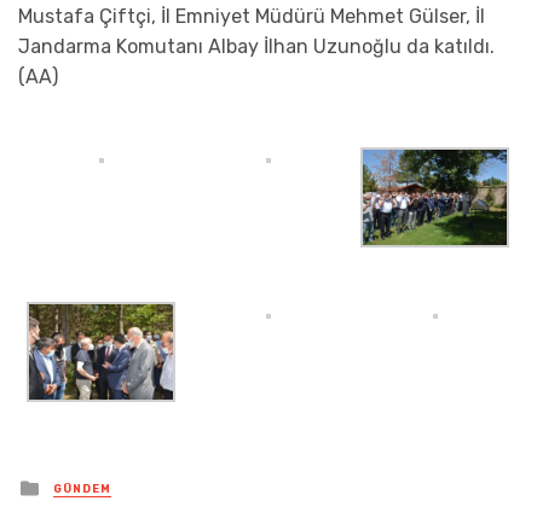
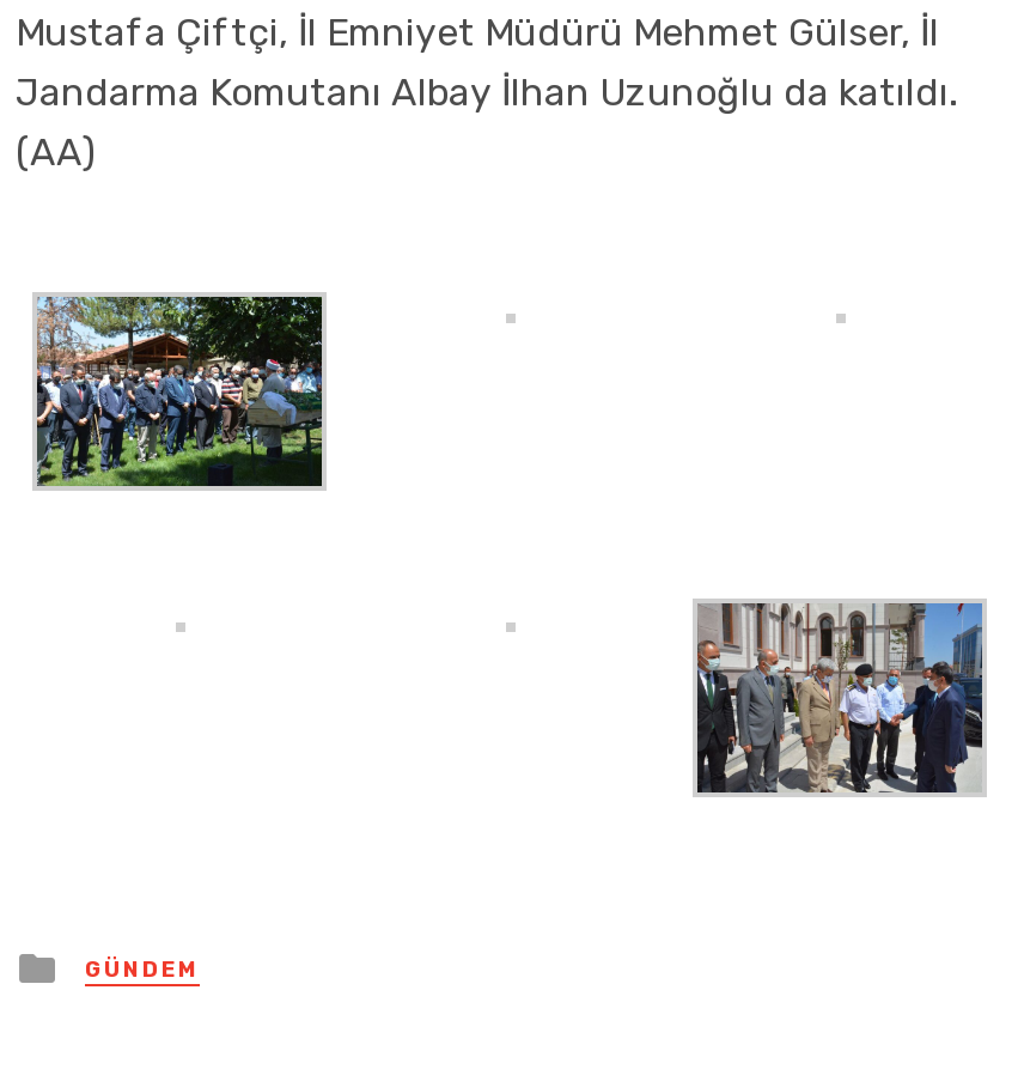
none -> [32,292,327,491] [image]
none -> [693,599,987,797] [image]
[360,147,509,247] [image] -> none
[27,302,175,402] [image] -> none

